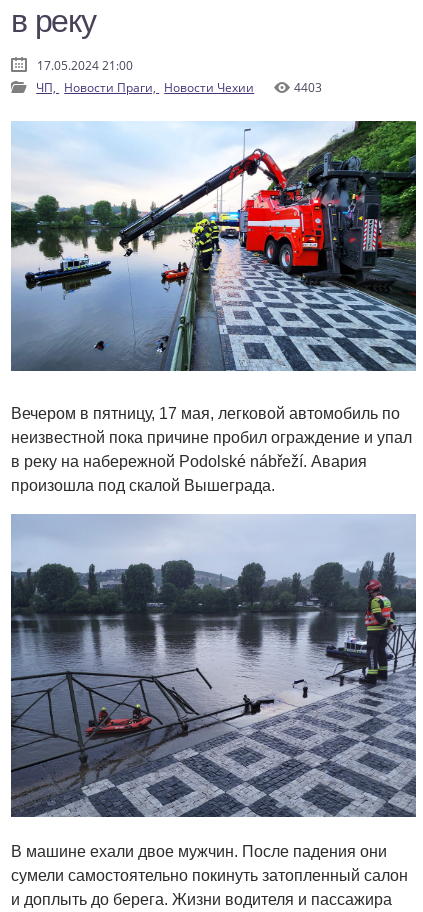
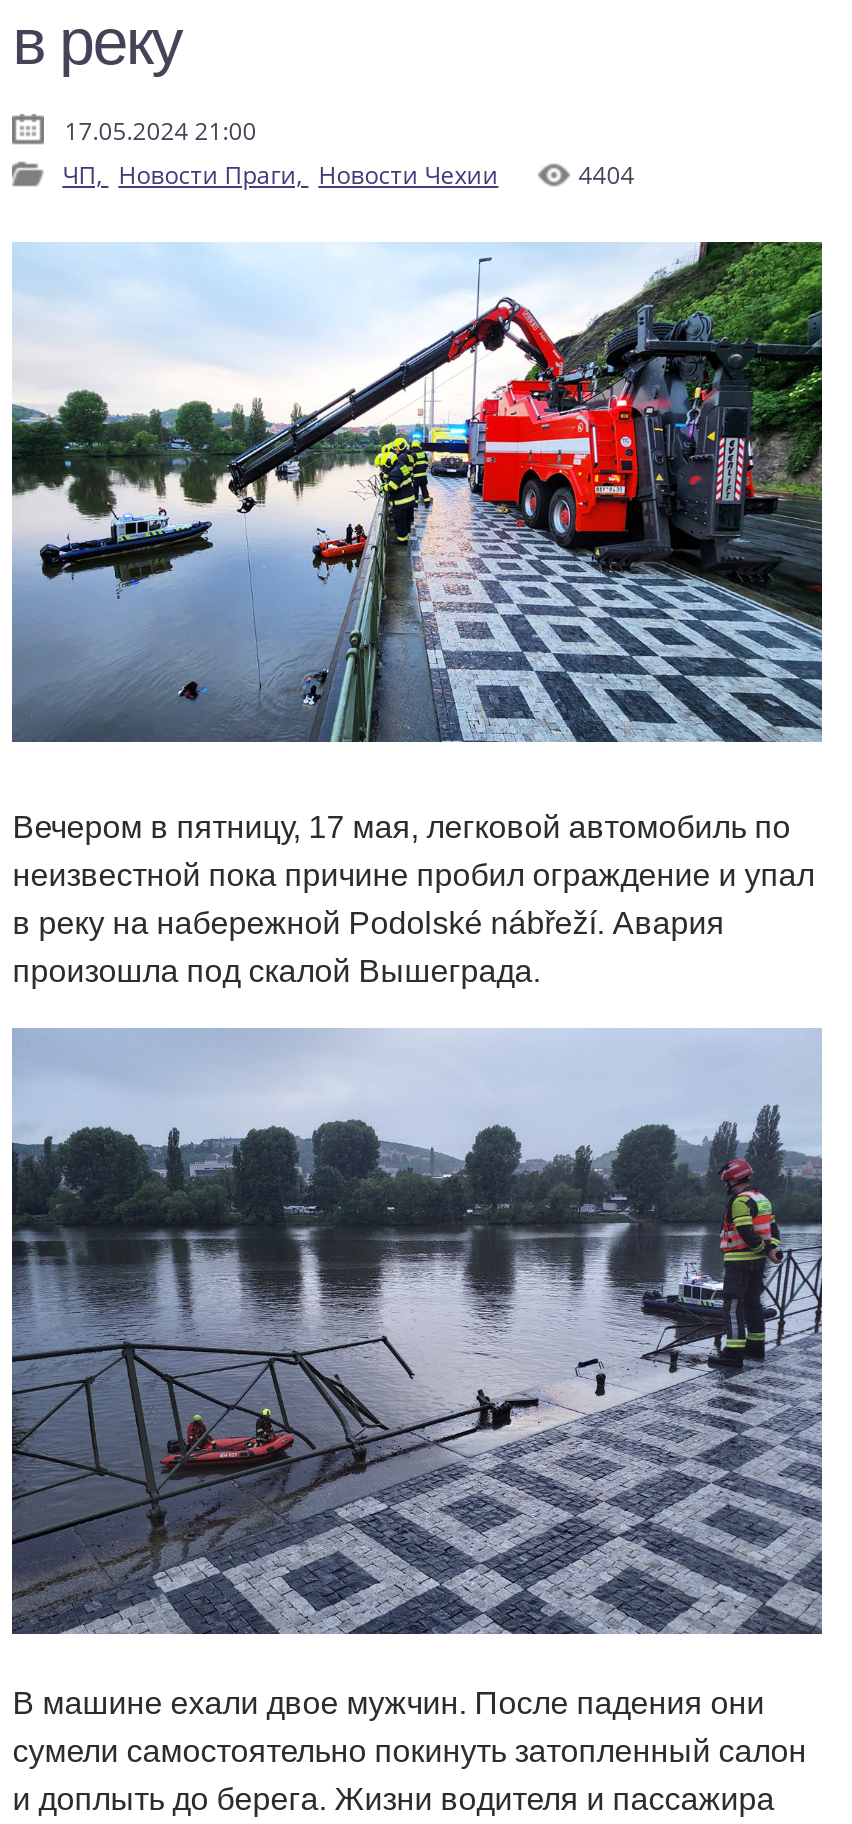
[294,79,322,96] 4403 -> [578,158,634,192] 4404

